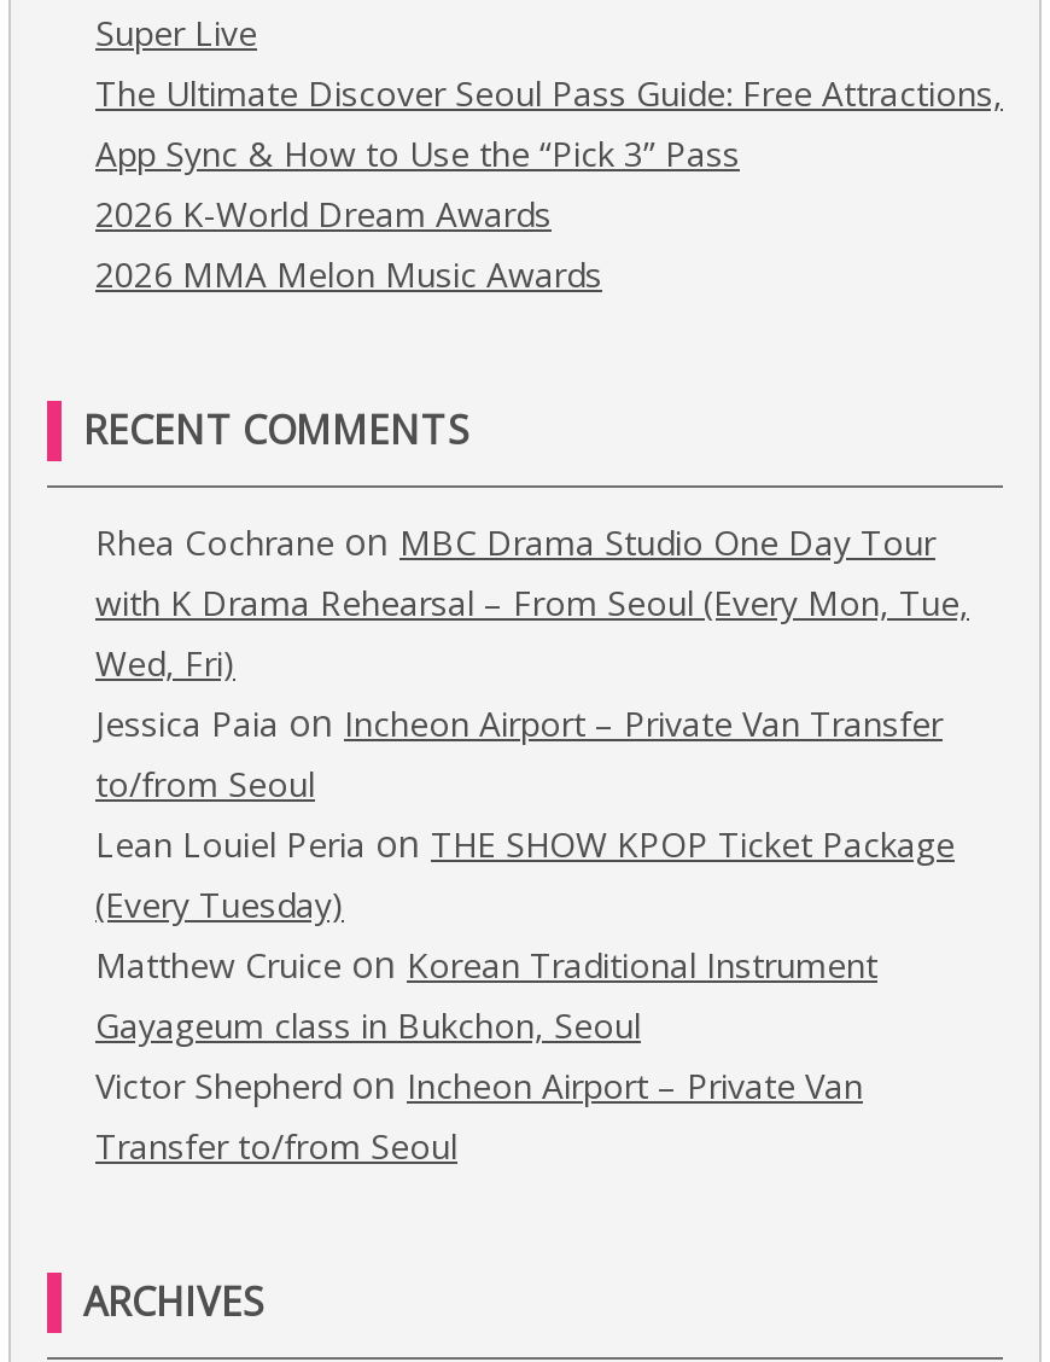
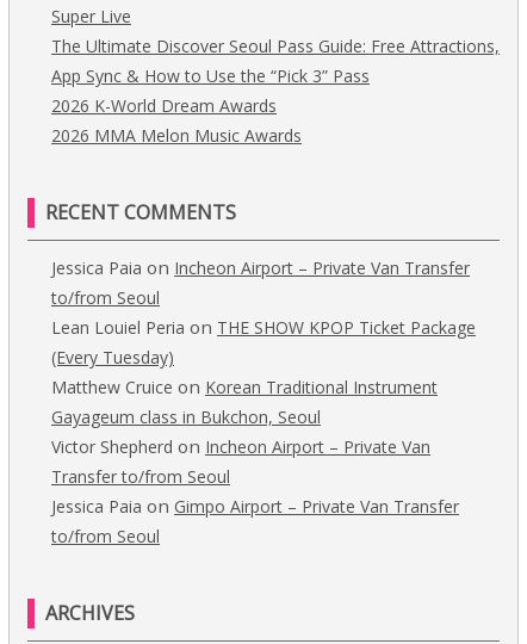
[95,517,969,686] Rhea Cochrane on MBC Drama Studio One Day Tour | with K Drama Rehearsal – From Seoul (Every Mon, Tue, | Wed, Fri) -> none
moved [95,698,955,1169] -> [51,255,476,488]: Jessica Paia on Incheon Airport – Private Van Transfer | to/from Seoul | Lean Louiel Peria on THE SHOW KPOP Ticket Package | (Every Tuesday) | Matthew Cruice on Korean Traditional Instrument | Gayageum class in Bukchon, Seoul | Victor Shepherd on Incheon Airport – Private Van | Transfer to/from Seoul
none -> [51,494,459,547] Jessica Paia on Gimpo Airport – Private Van Transfer | to/from Seoul

